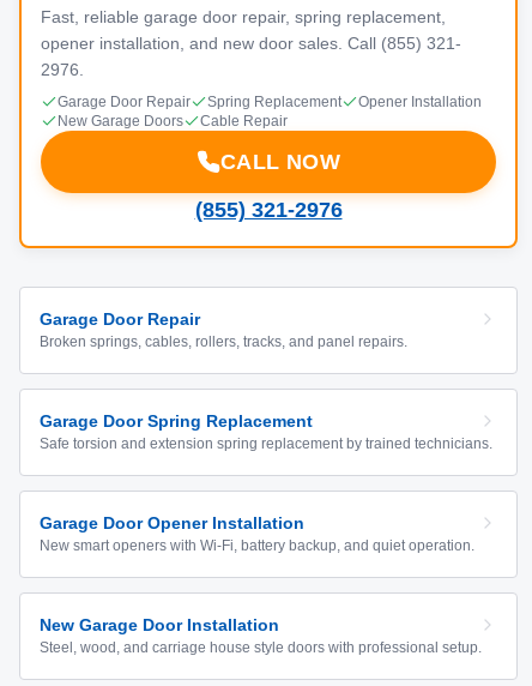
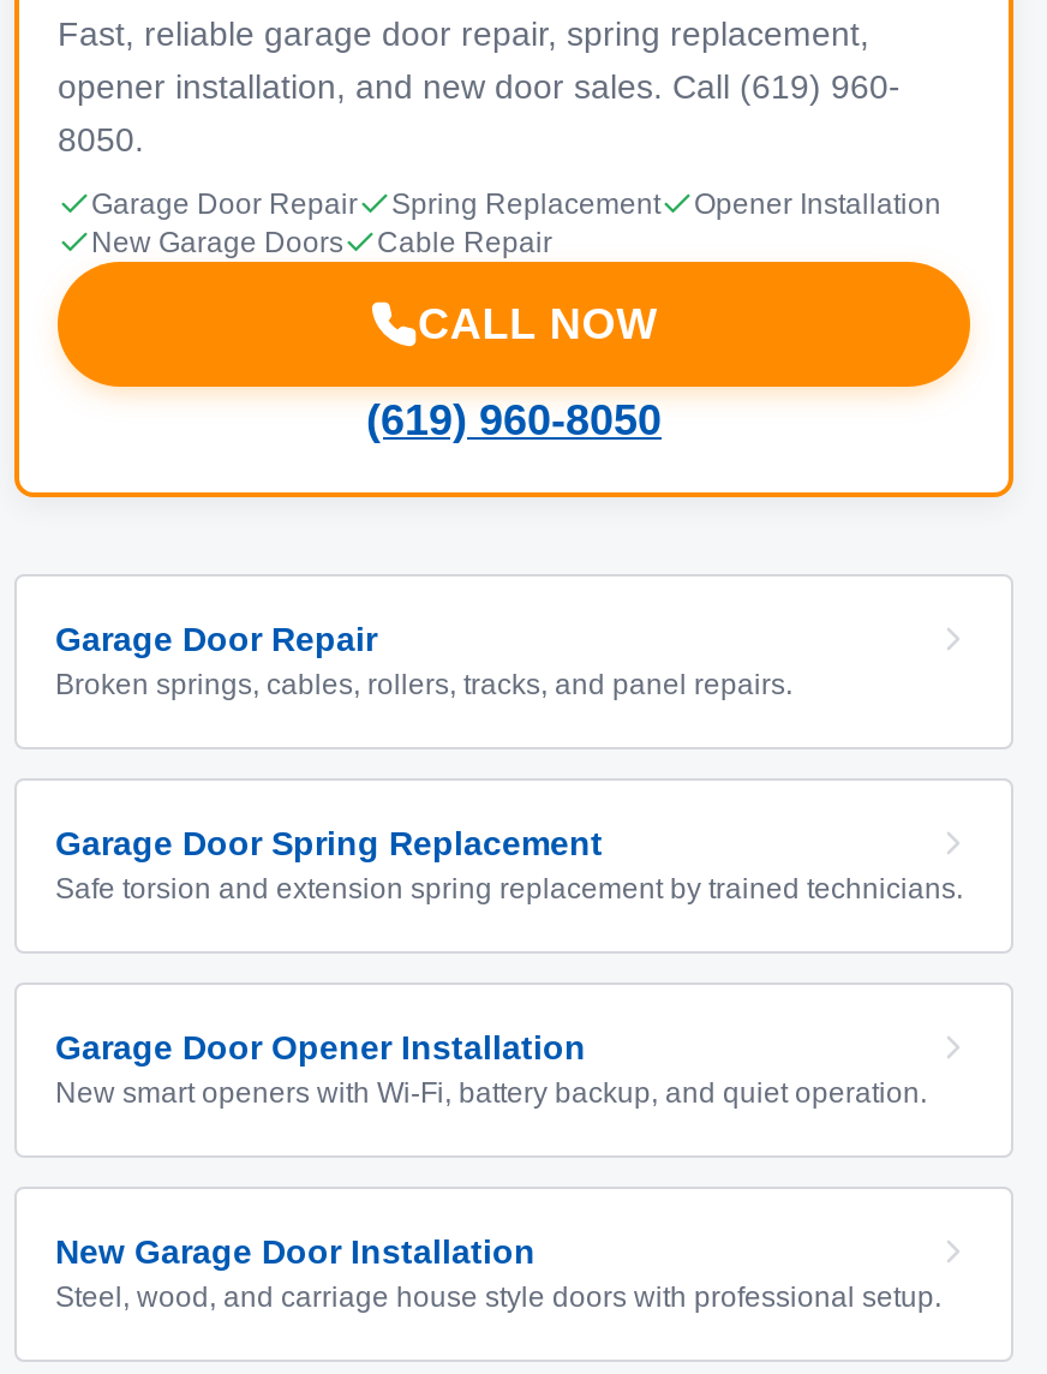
[41,34,461,53] opener installation, and new door sales. Call (855) 321- -> [58,67,901,106] opener installation, and new door sales. Call (619) 960-
[41,60,84,79] 2976. -> [58,120,144,159] 8050.
[195,198,342,222] (855) 321-2976 -> [366,396,662,444] (619) 960-8050

